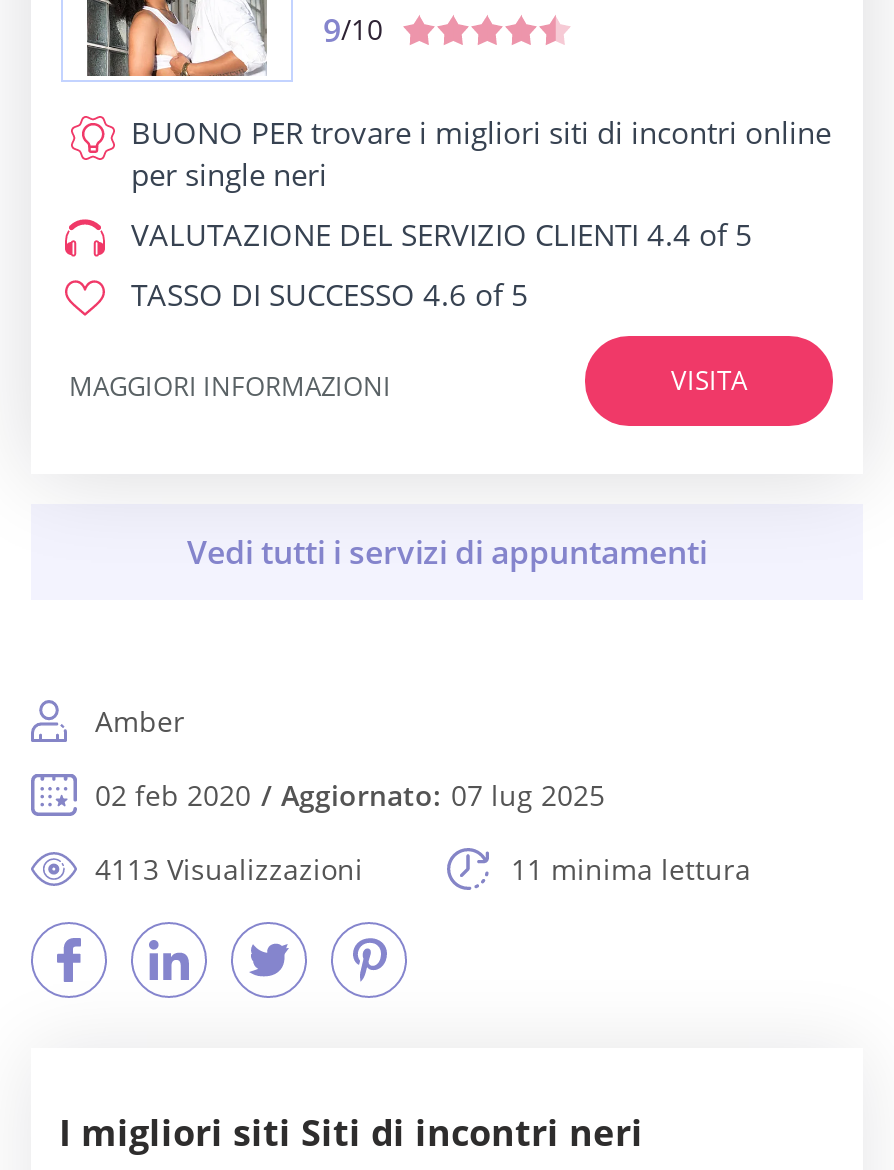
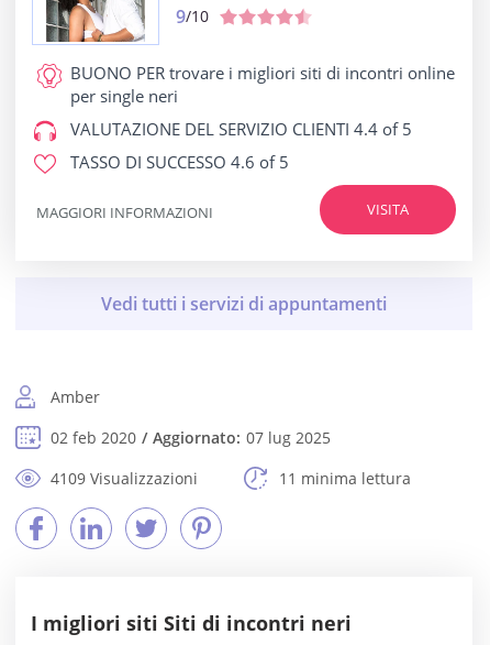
[95,850,363,888] 4113 Visualizzazioni -> [51,468,198,489] 4109 Visualizzazioni

